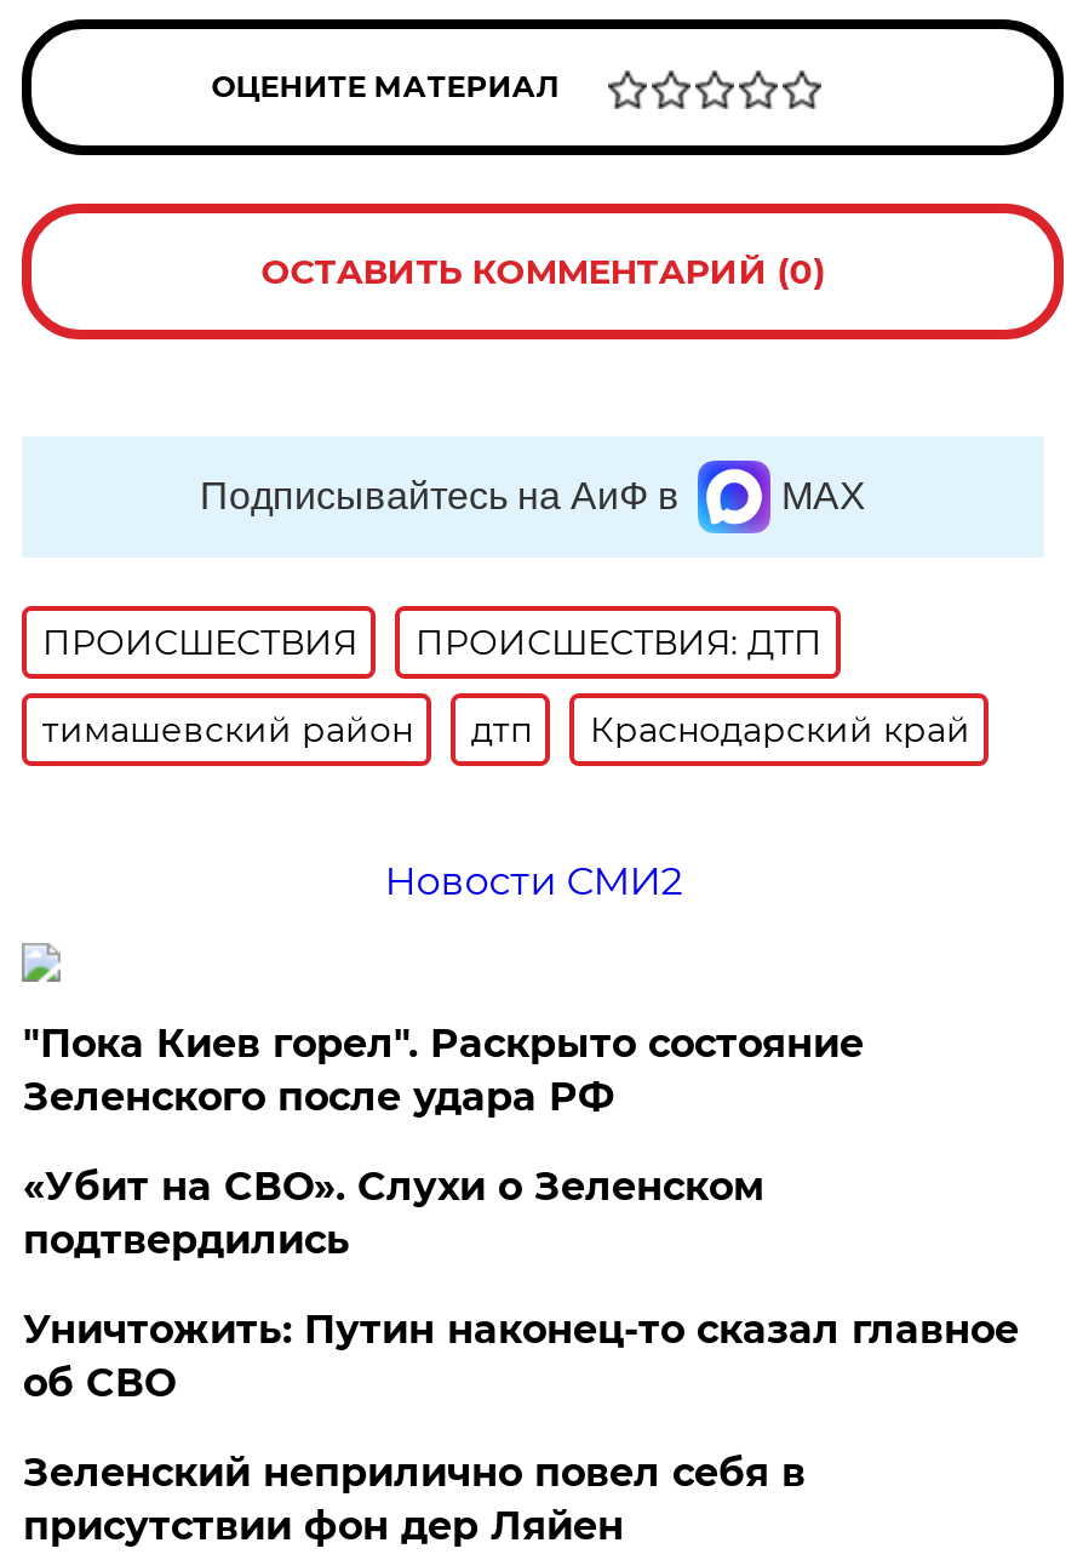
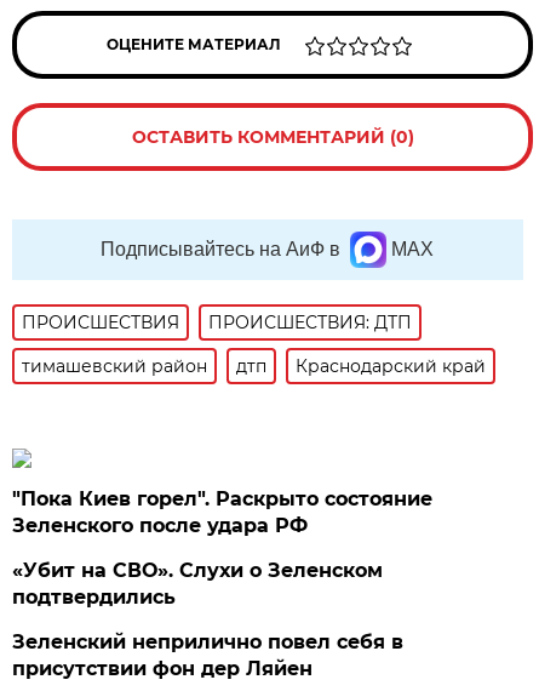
[385,859,683,905] Новости СМИ2 -> none
[23,1308,1019,1407] Уничтожить: Путин наконец-то сказал главное | об СВО -> none

